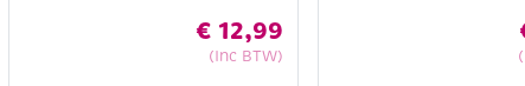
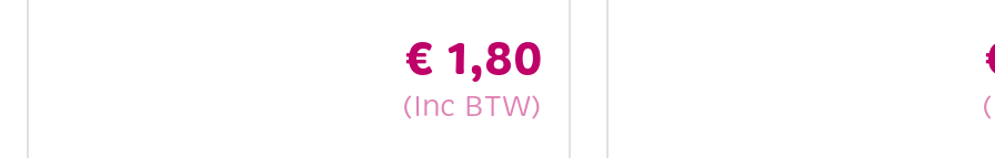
[196,15,283,46] €12,99 -> [404,29,542,86] €1,80

